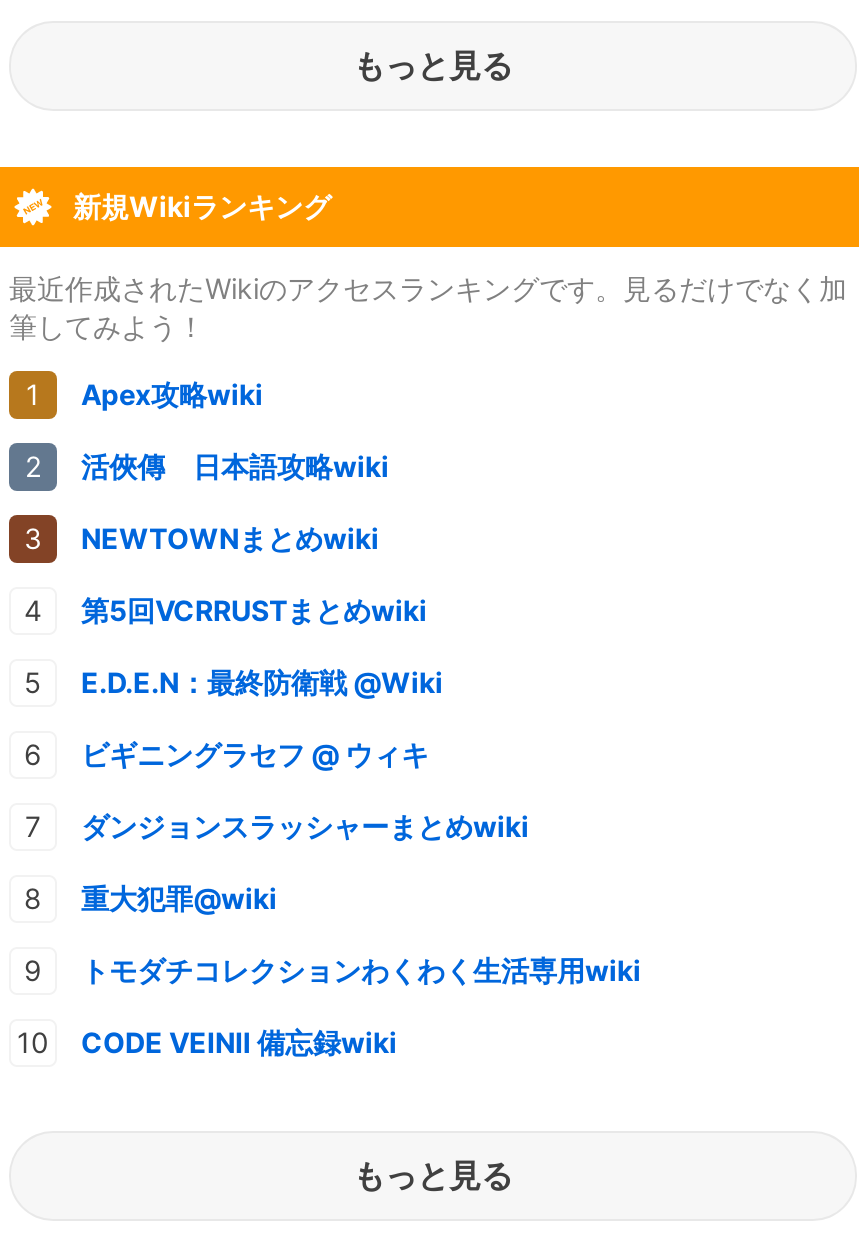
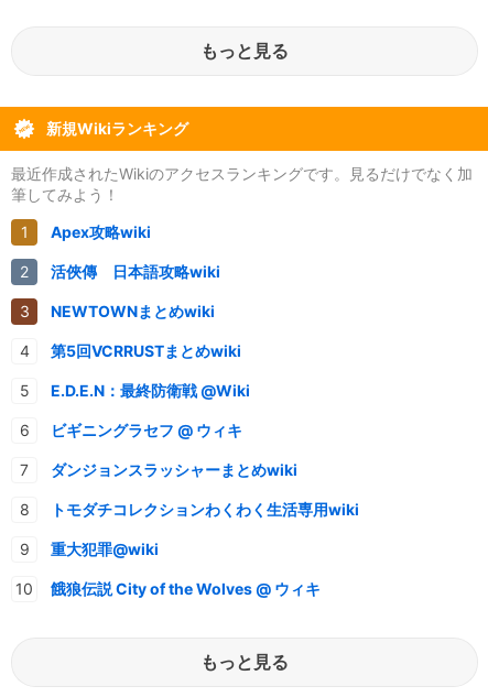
moved [81,880,277,914] -> [51,539,159,558]: 重大犯罪@wiki
moved [81,952,641,986] -> [51,499,359,518]: トモダチコレクションわくわく生活専用wiki
[81,1024,397,1058] CODE VEINⅡ 備忘録wiki -> [51,579,321,597] 餓狼伝説 City of the Wolves @ ウィキ

